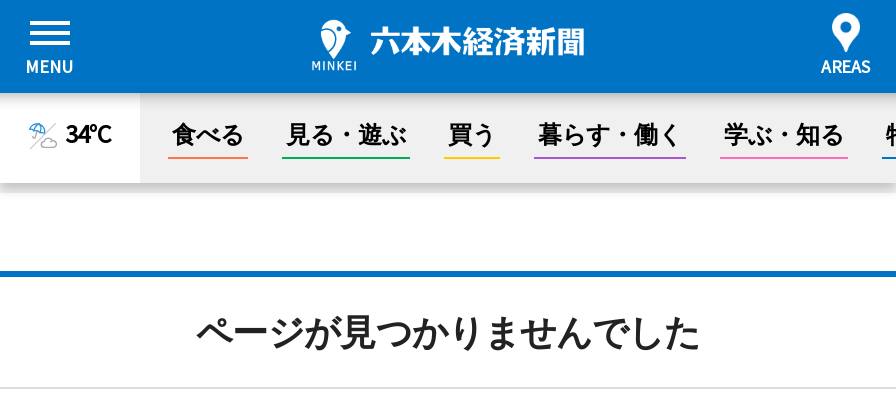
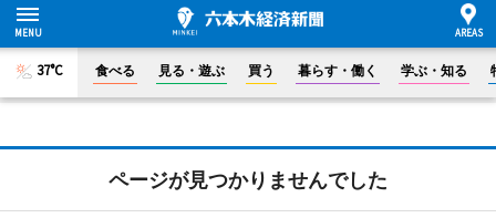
[65,118,113,152] 34°C -> [36,61,63,80] 37°C

